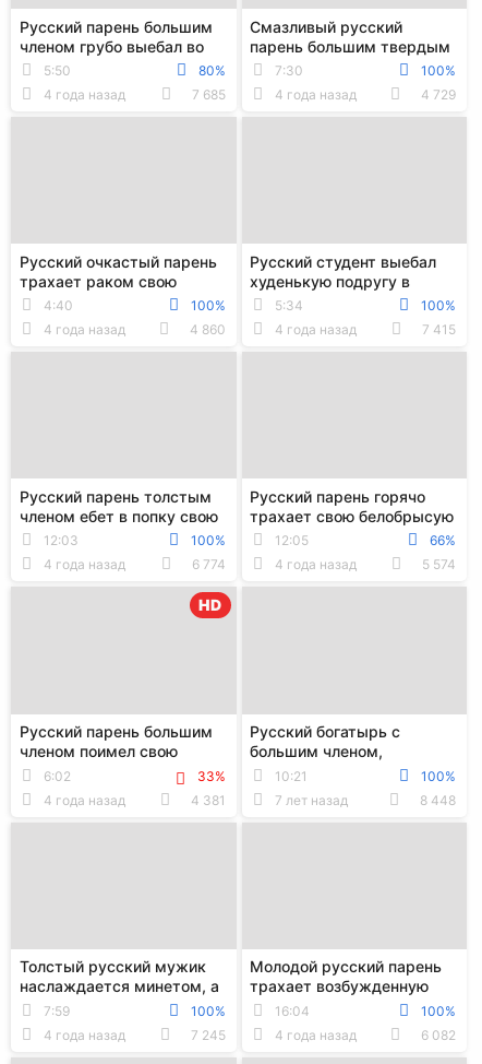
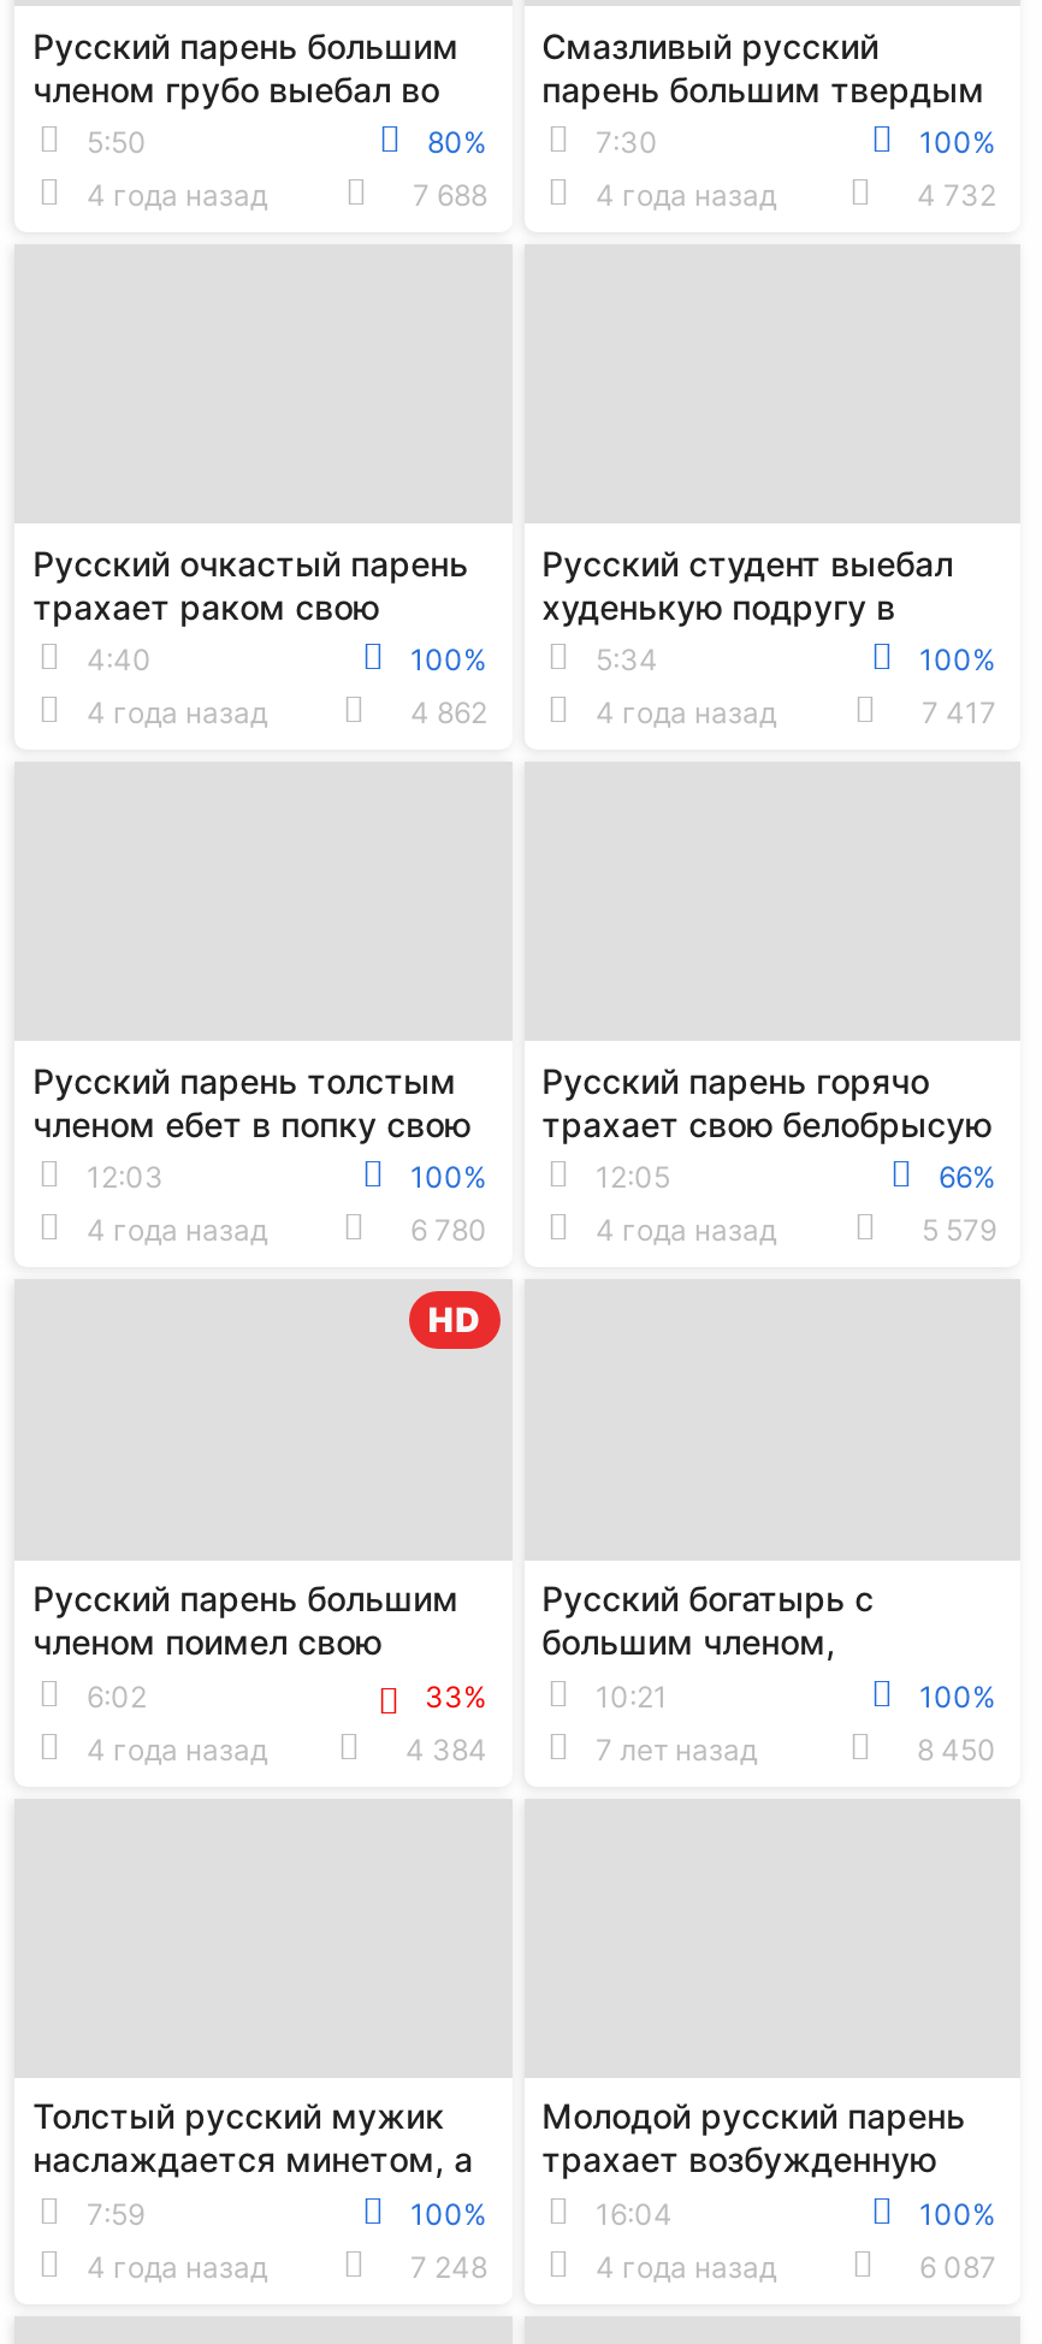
[191,86,225,103] 7 685 -> [413,177,487,213] 7 688
[421,86,456,103] 4 729 -> [917,177,996,213] 4 732
[189,321,225,338] 4 860 -> [410,695,487,731] 4 862
[422,321,456,338] 7 415 -> [922,695,996,731] 7 417
[191,556,225,573] 6 774 -> [410,1213,487,1249] 6 780
[422,556,456,573] 5 574 -> [922,1213,996,1249] 5 579
[190,792,225,808] 4 381 -> [405,1731,487,1767] 4 384
[420,792,456,808] 8 448 -> [917,1731,996,1767] 8 450
[190,1027,225,1043] 7 245 -> [410,2248,487,2284] 7 248
[421,1027,456,1043] 6 082 -> [919,2248,996,2284] 6 087

